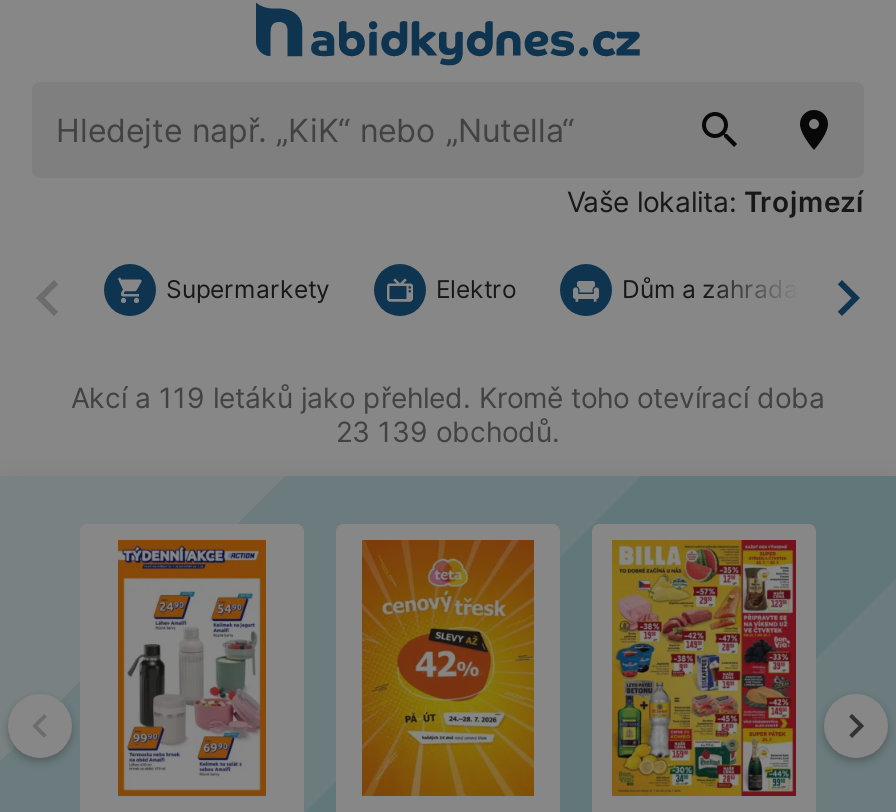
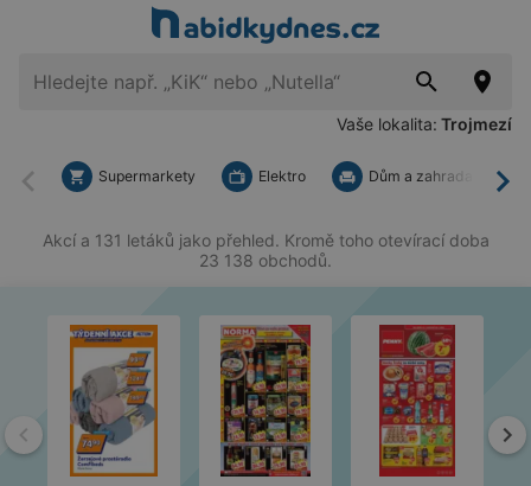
[71,380,825,414] Akcí a 119 letáků jako přehled. Kromě toho otevírací doba -> [42,230,489,250] Akcí a 131 letáků jako přehled. Kromě toho otevírací doba
[336,414,560,448] 23 139 obchodů. -> [199,250,332,271] 23 138 obchodů.
[360,538,536,798] [image] -> [215,324,316,478] [image]
[610,538,798,798] [image] -> [363,324,472,478] [image]
[116,582,264,784] [image] -> [69,350,158,471] [image]

